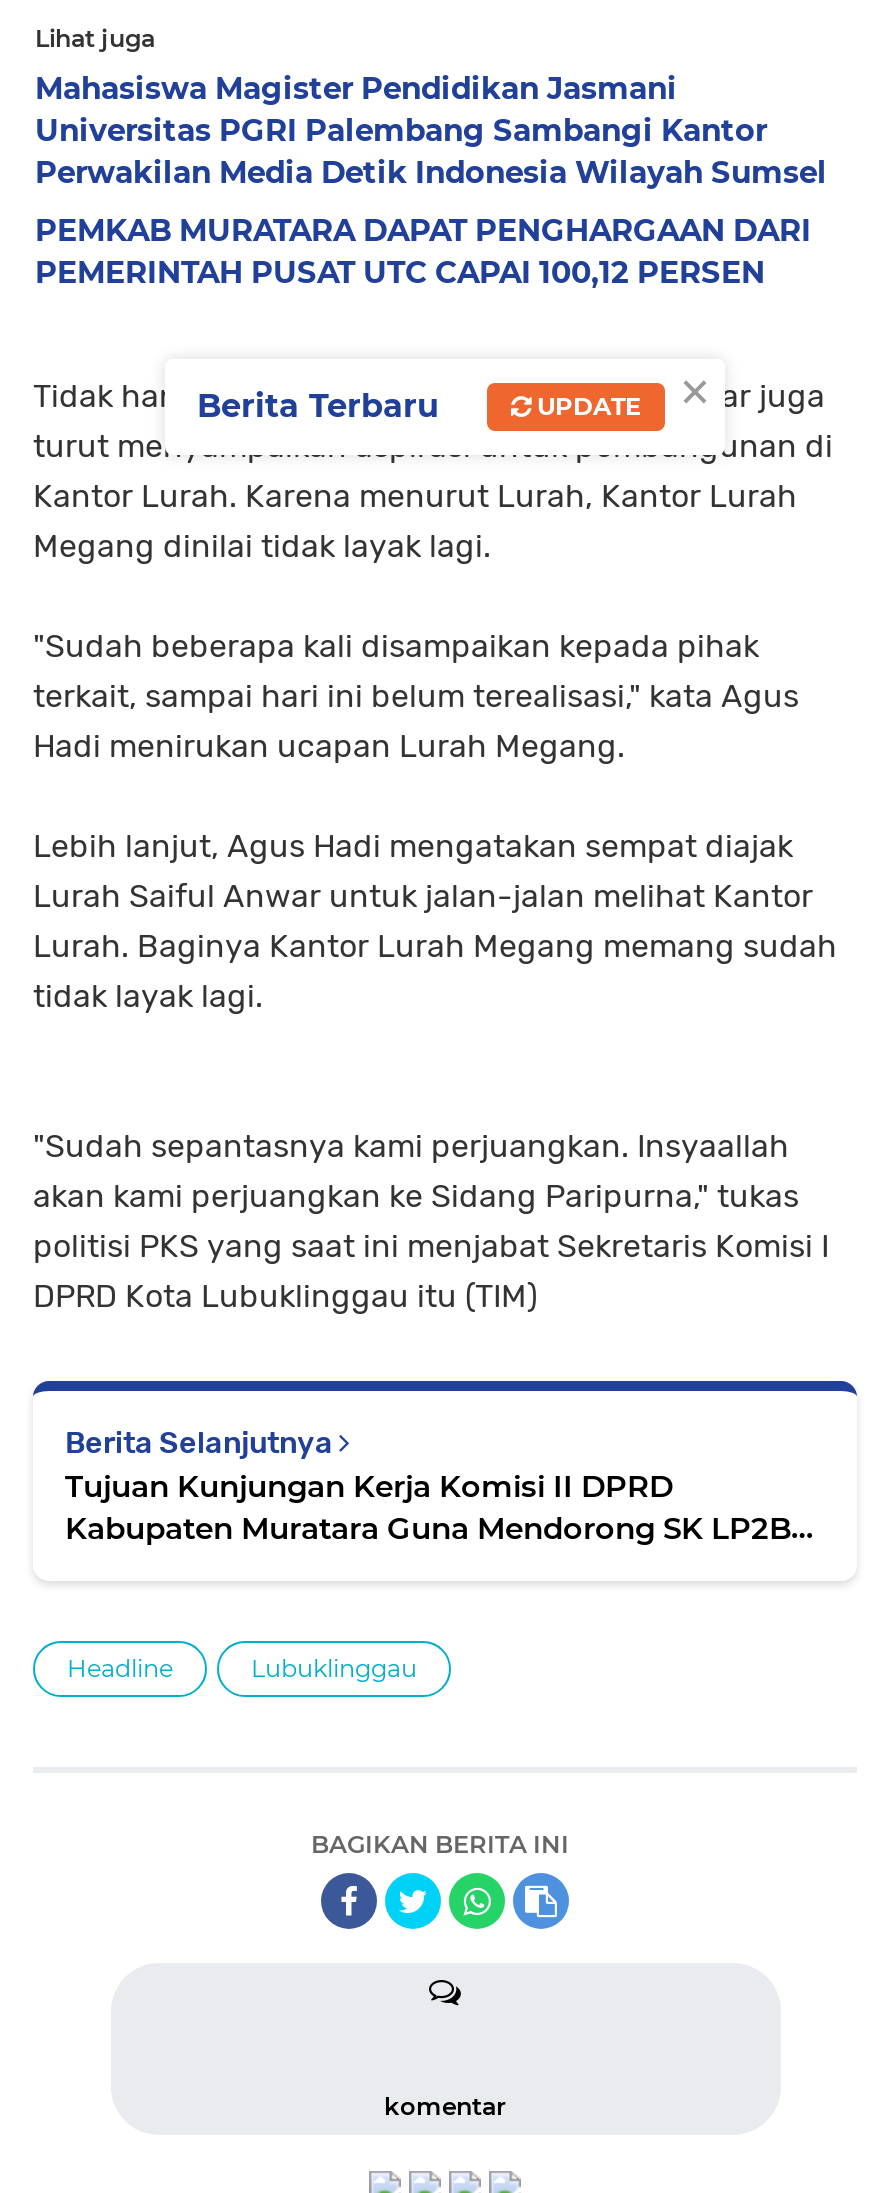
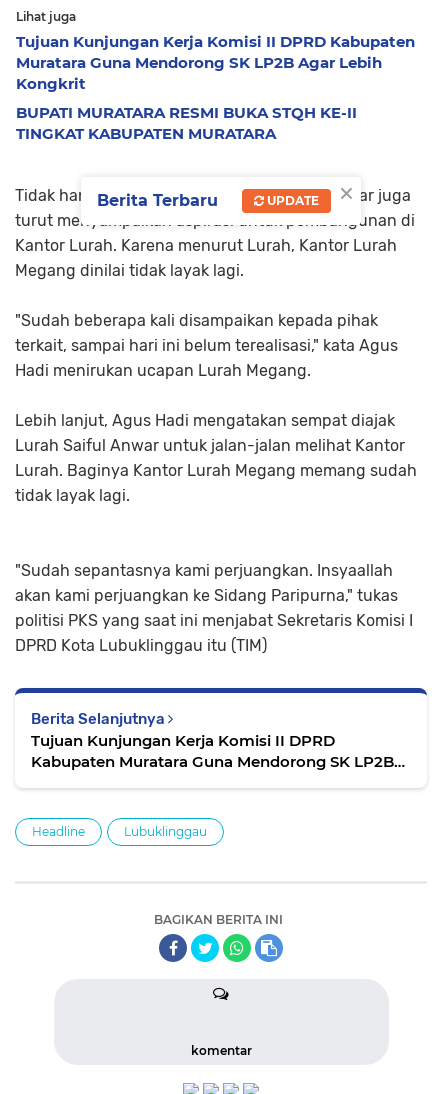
[35,68,827,190] Mahasiswa Magister Pendidikan Jasmani | Universitas PGRI Palembang Sambangi Kantor | Perwakilan Media Detik Indonesia Wilayah Sumsel -> [16,32,415,93] Tujuan Kunjungan Kerja Komisi II DPRD Kabupaten | Muratara Guna Mendorong SK LP2B Agar Lebih | Kongkrit
[35,210,811,290] PEMKAB MURATARA DAPAT PENGHARGAAN DARI | PEMERINTAH PUSAT UTC CAPAI 100,12 PERSEN -> [16,103,357,143] BUPATI MURATARA RESMI BUKA STQH KE-II | TINGKAT KABUPATEN MURATARA

